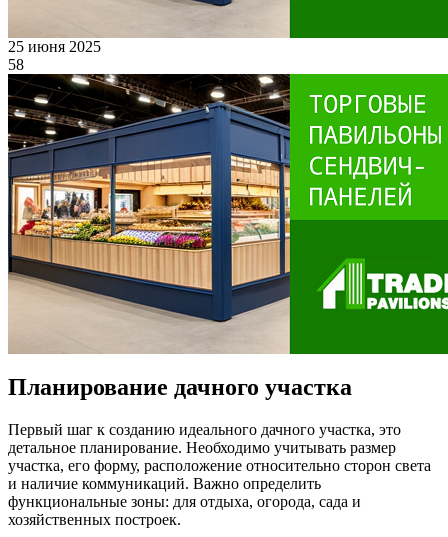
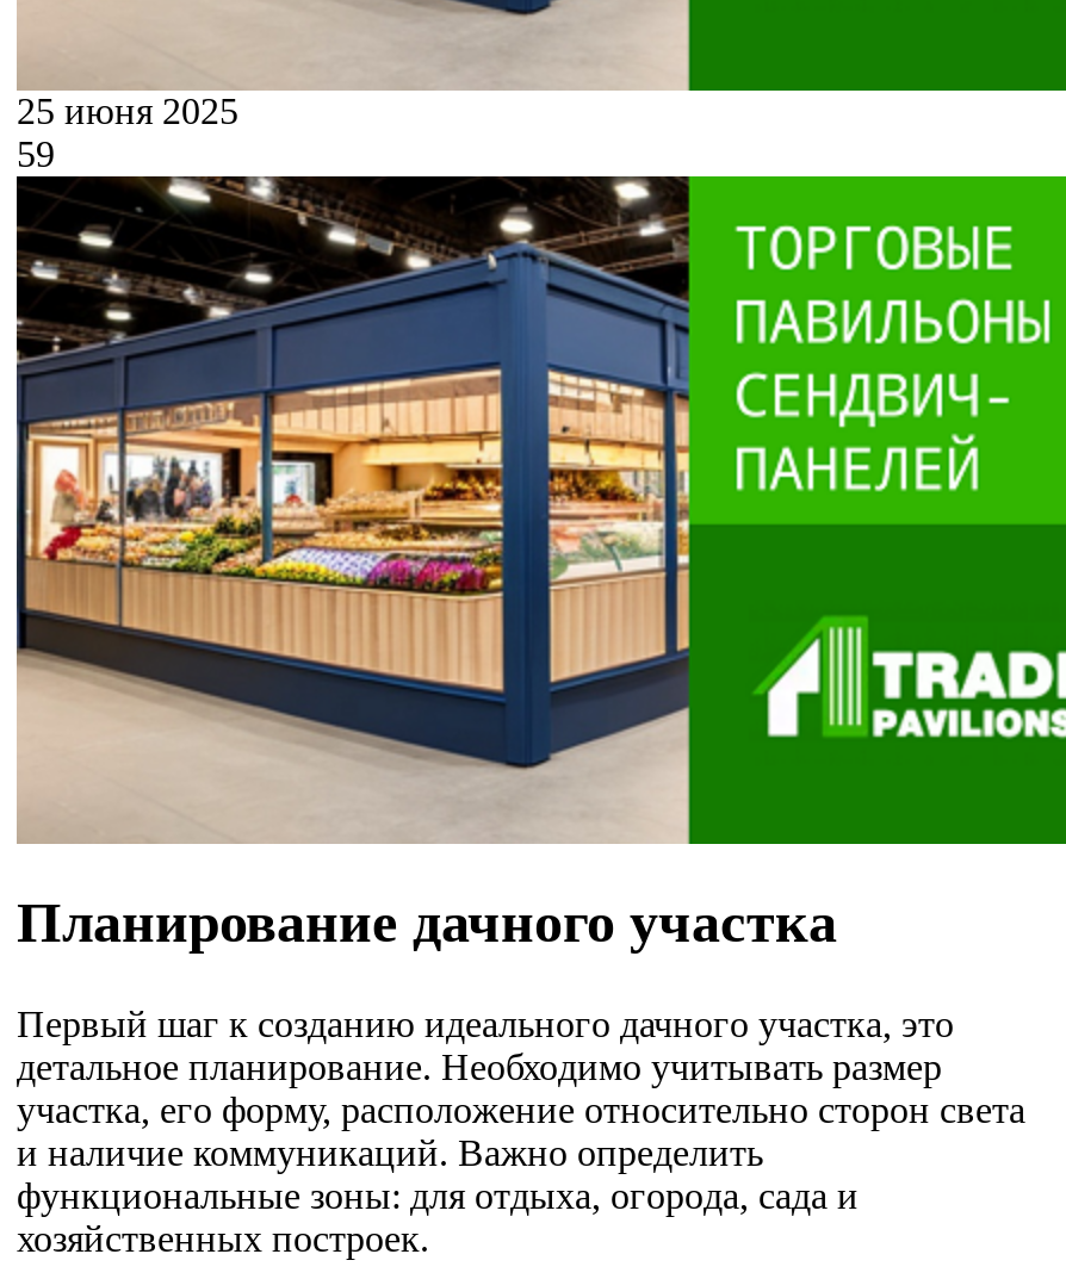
[8,56,24,73] 58 -> [17,133,55,174] 59

